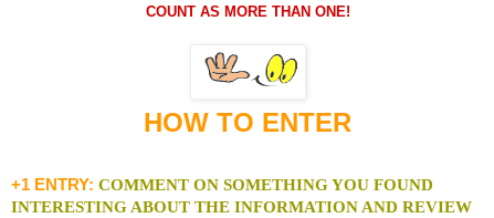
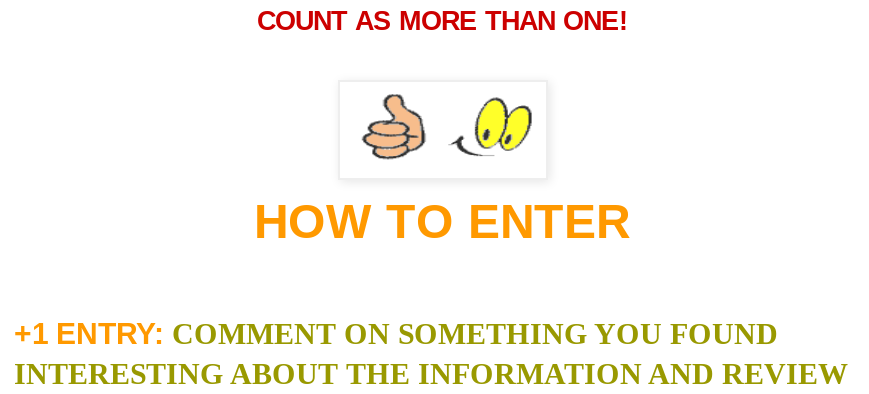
[203,53,251,89] [image] -> [360,96,446,162] [image]

